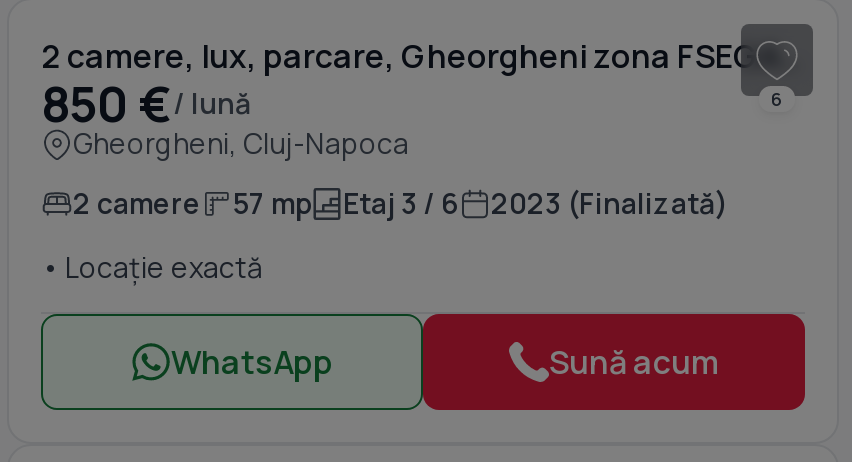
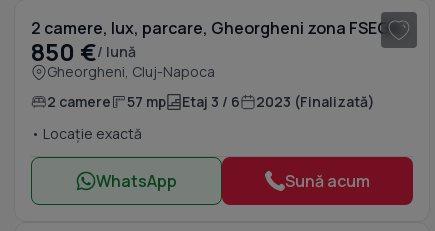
[771,86,783,112] 6 -> none

